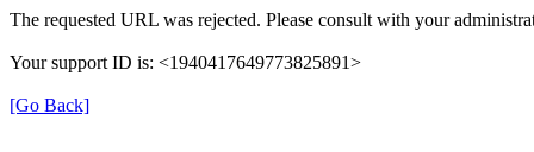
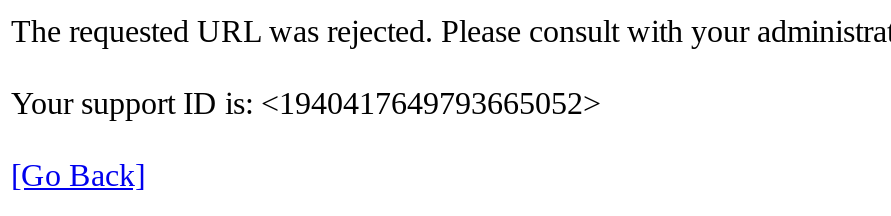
[10,52,361,72] Your support ID is: <1940417649773825891> -> [11,86,601,120] Your support ID is: <1940417649793665052>

